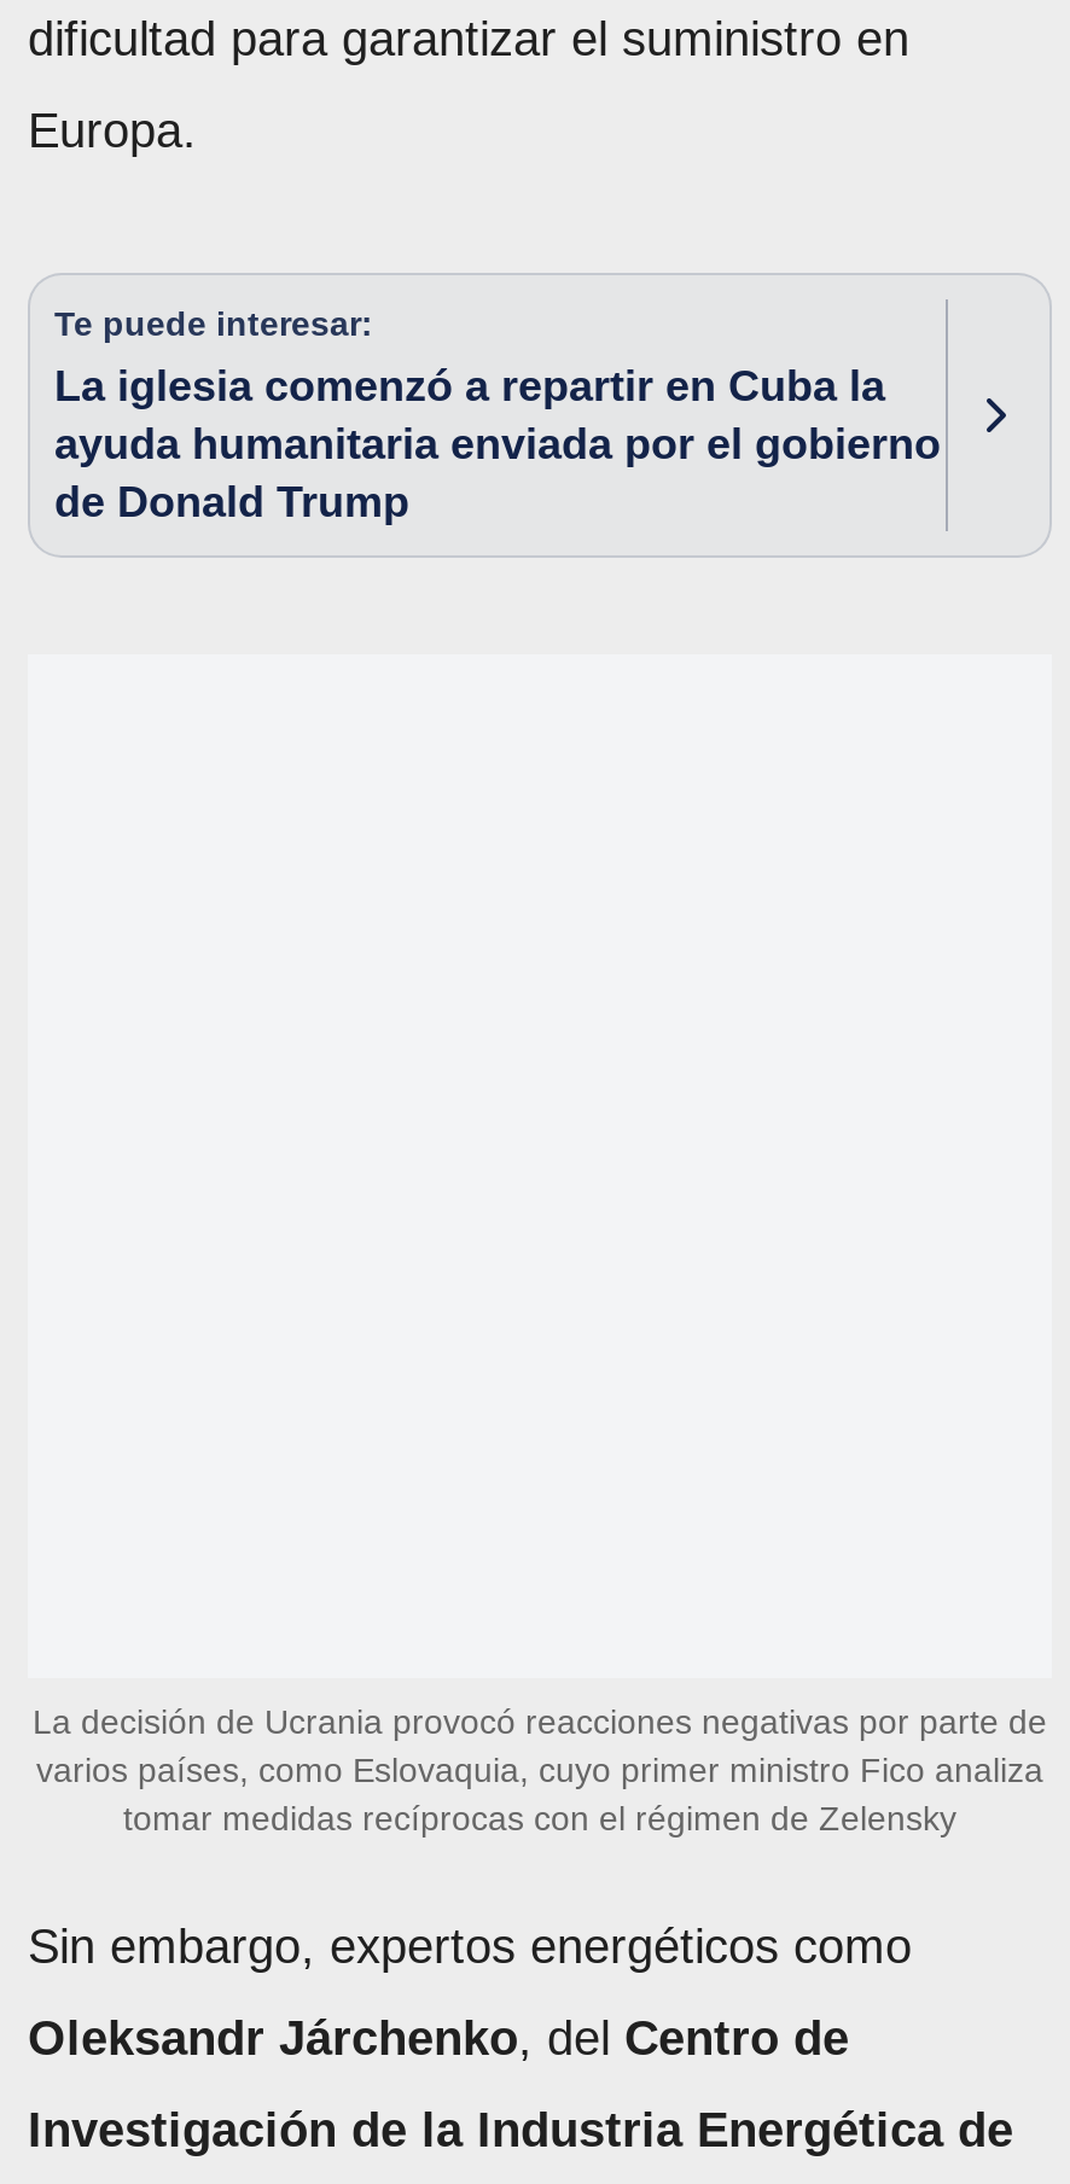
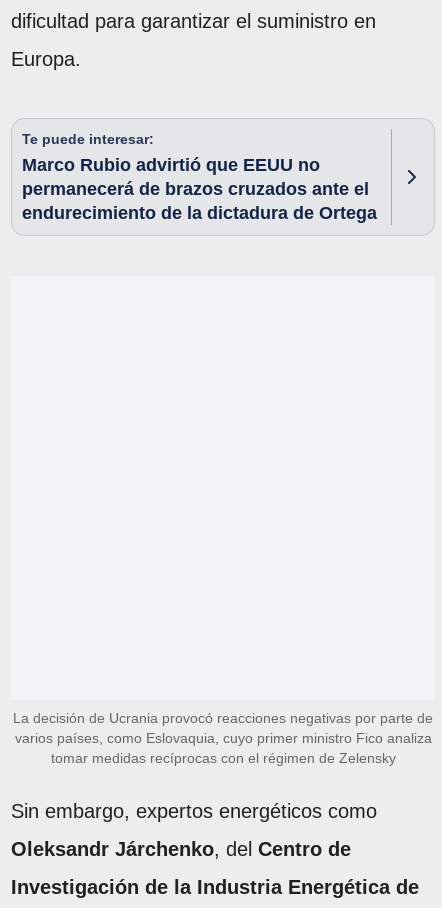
[54,362,941,526] La iglesia comenzó a repartir en Cuba la | ayuda humanitaria enviada por el gobierno | de Donald Trump -> [22,155,377,223] Marco Rubio advirtió que EEUU no | permanecerá de brazos cruzados ante el | endurecimiento de la dictadura de Ortega

